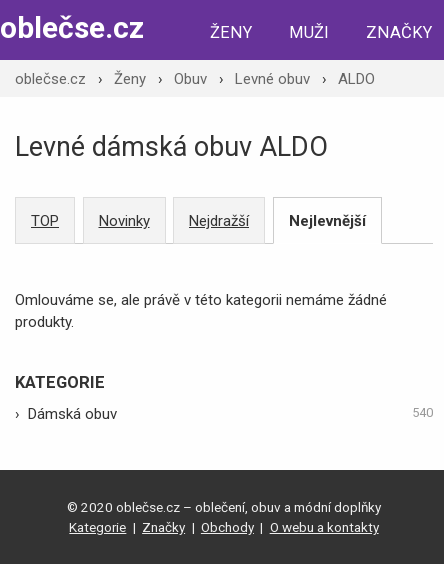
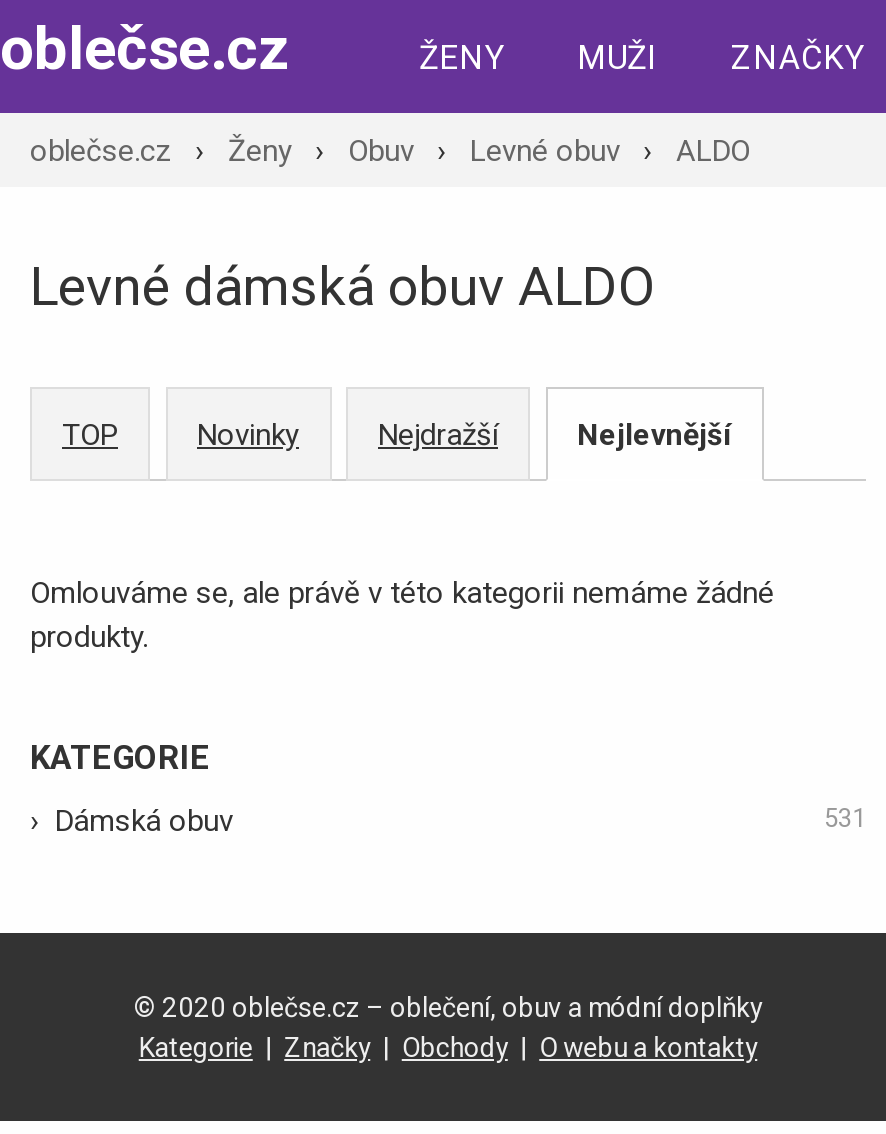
[412,405,433,420] 540 -> [824,803,866,833] 531

